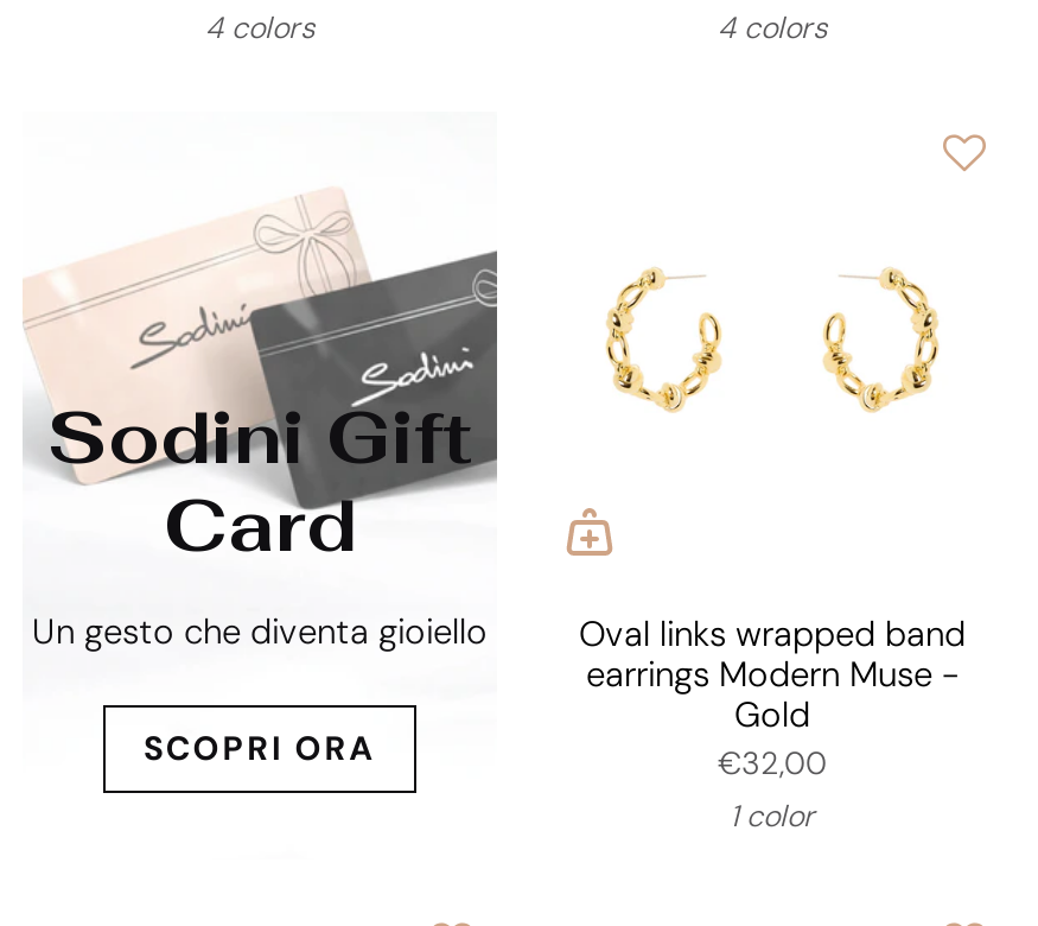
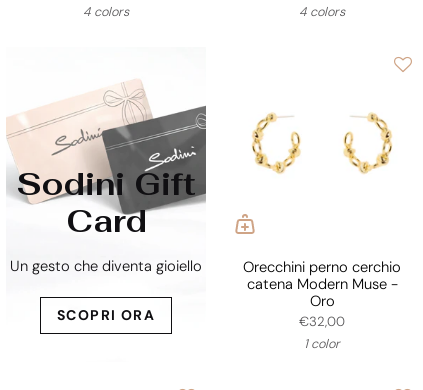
[579,609,966,738] Oval links wrapped band | earrings Modern Muse - | Gold -> [243,257,401,311] Orecchini perno cerchio | catena Modern Muse - | Oro

